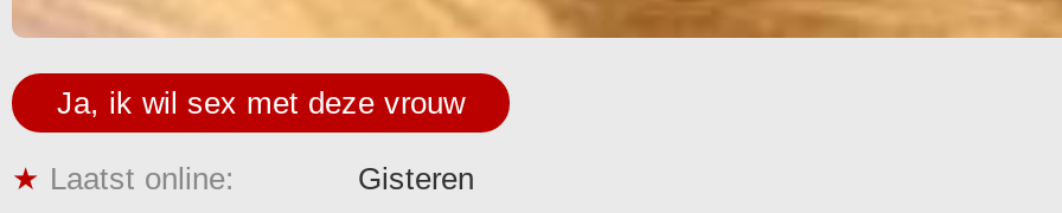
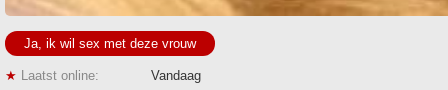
[358,161,474,196] Gisteren -> [151,68,201,83] Vandaag

